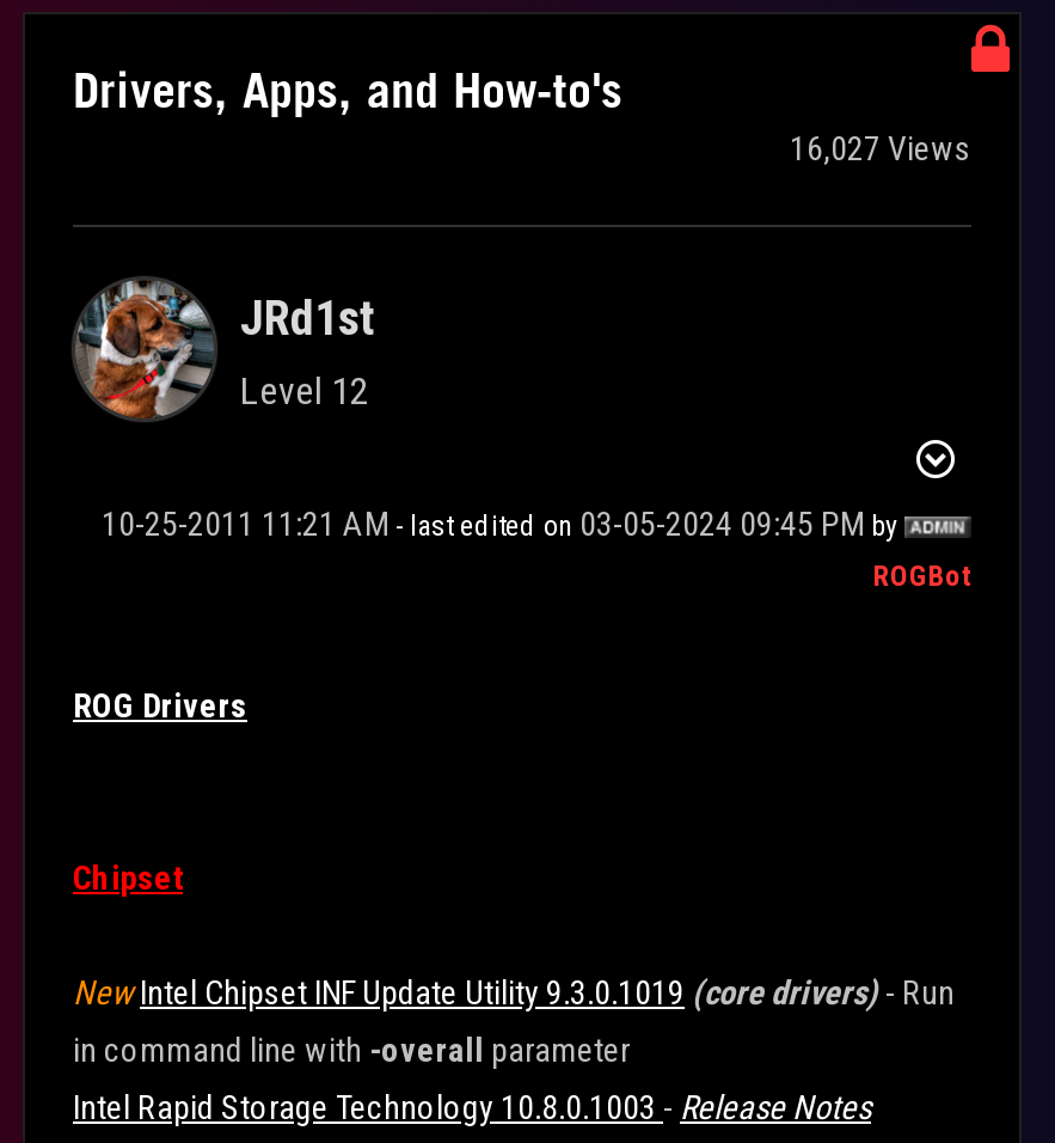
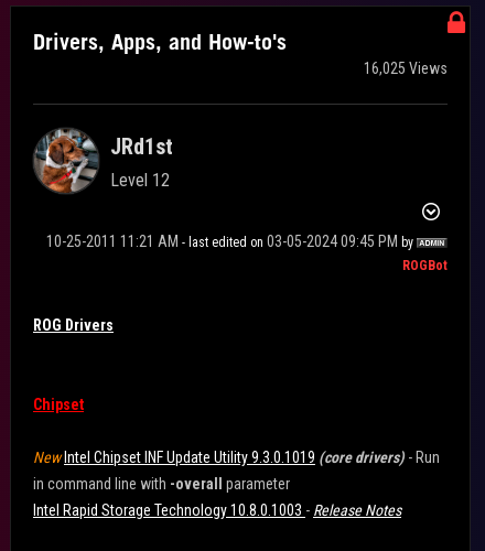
[790,129,971,167] 16,027 Views -> [364,60,448,77] 16,025 Views

